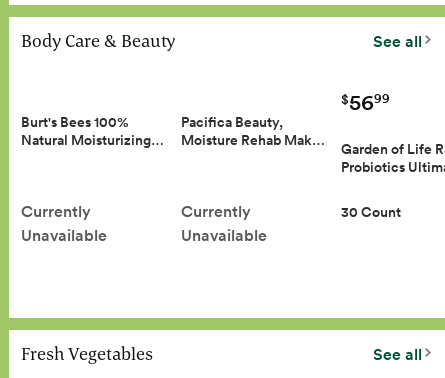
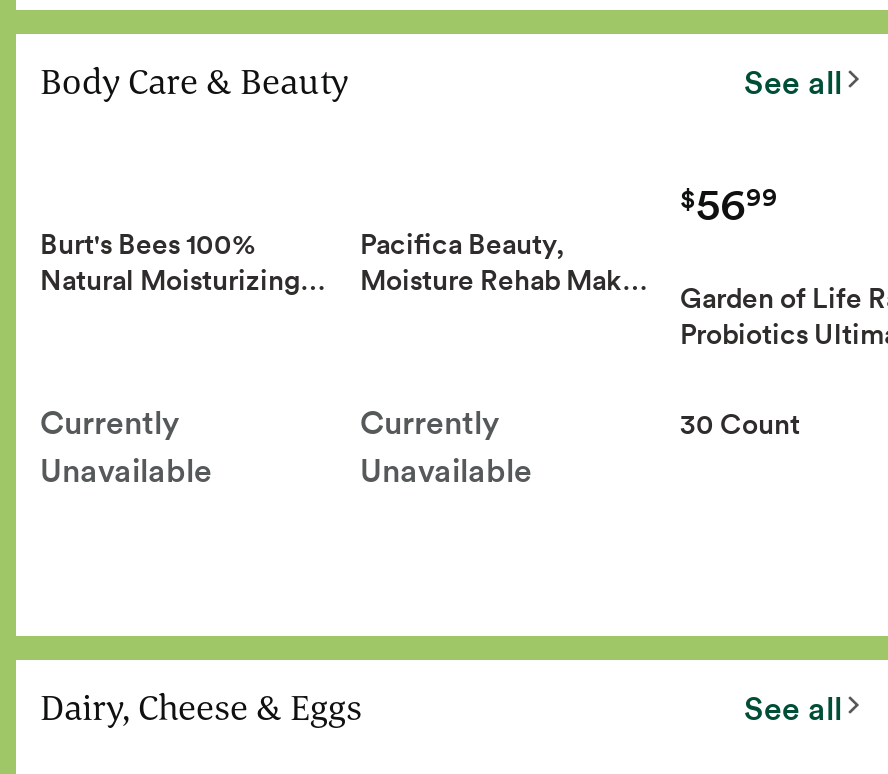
[21,342,153,365] Fresh Vegetables -> [40,684,362,730] Dairy, Cheese & Eggs

